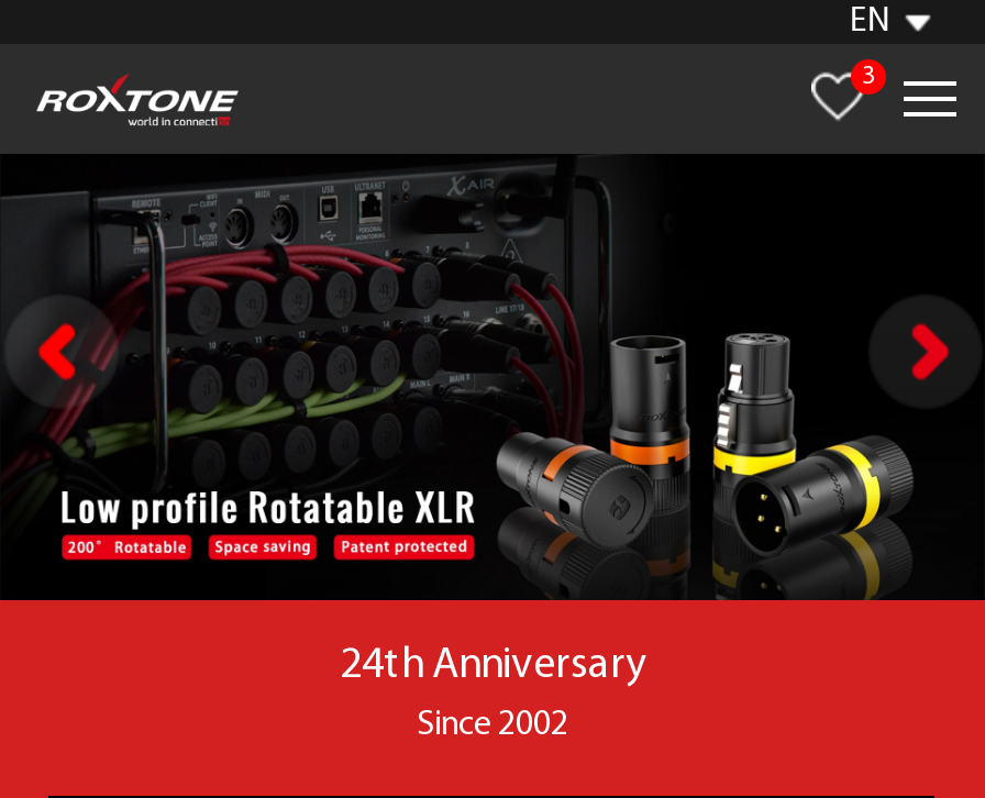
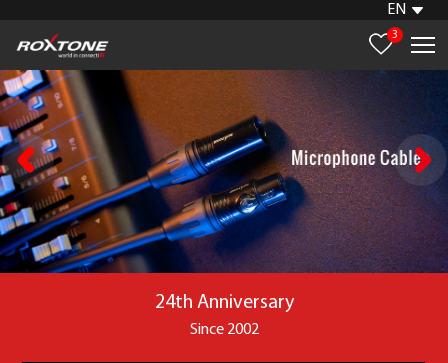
[7,154,978,602] [image] -> [3,69,445,274] [image]

